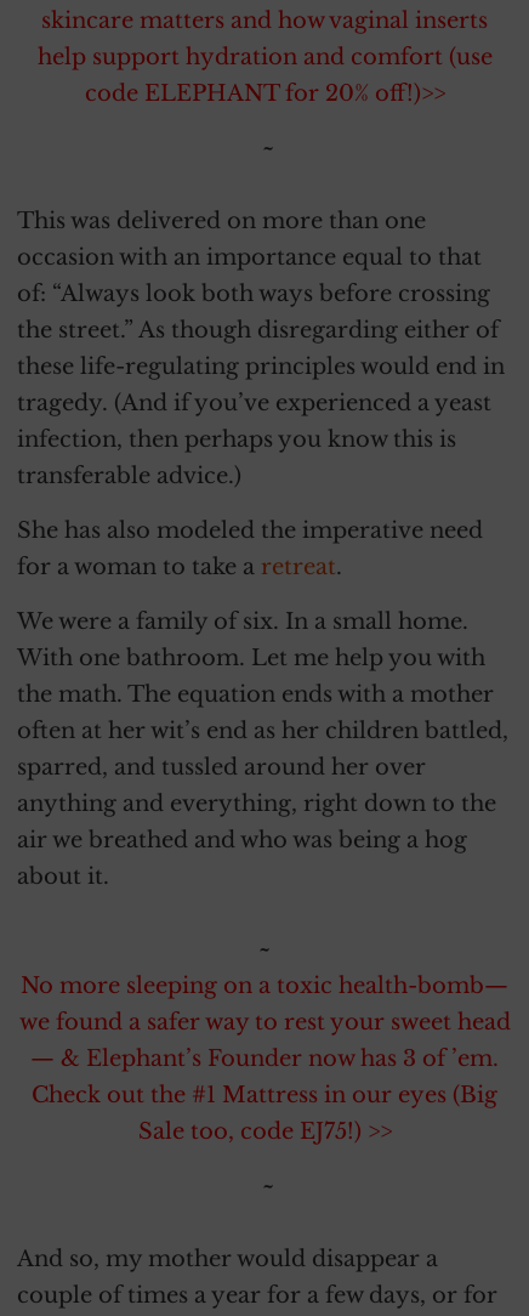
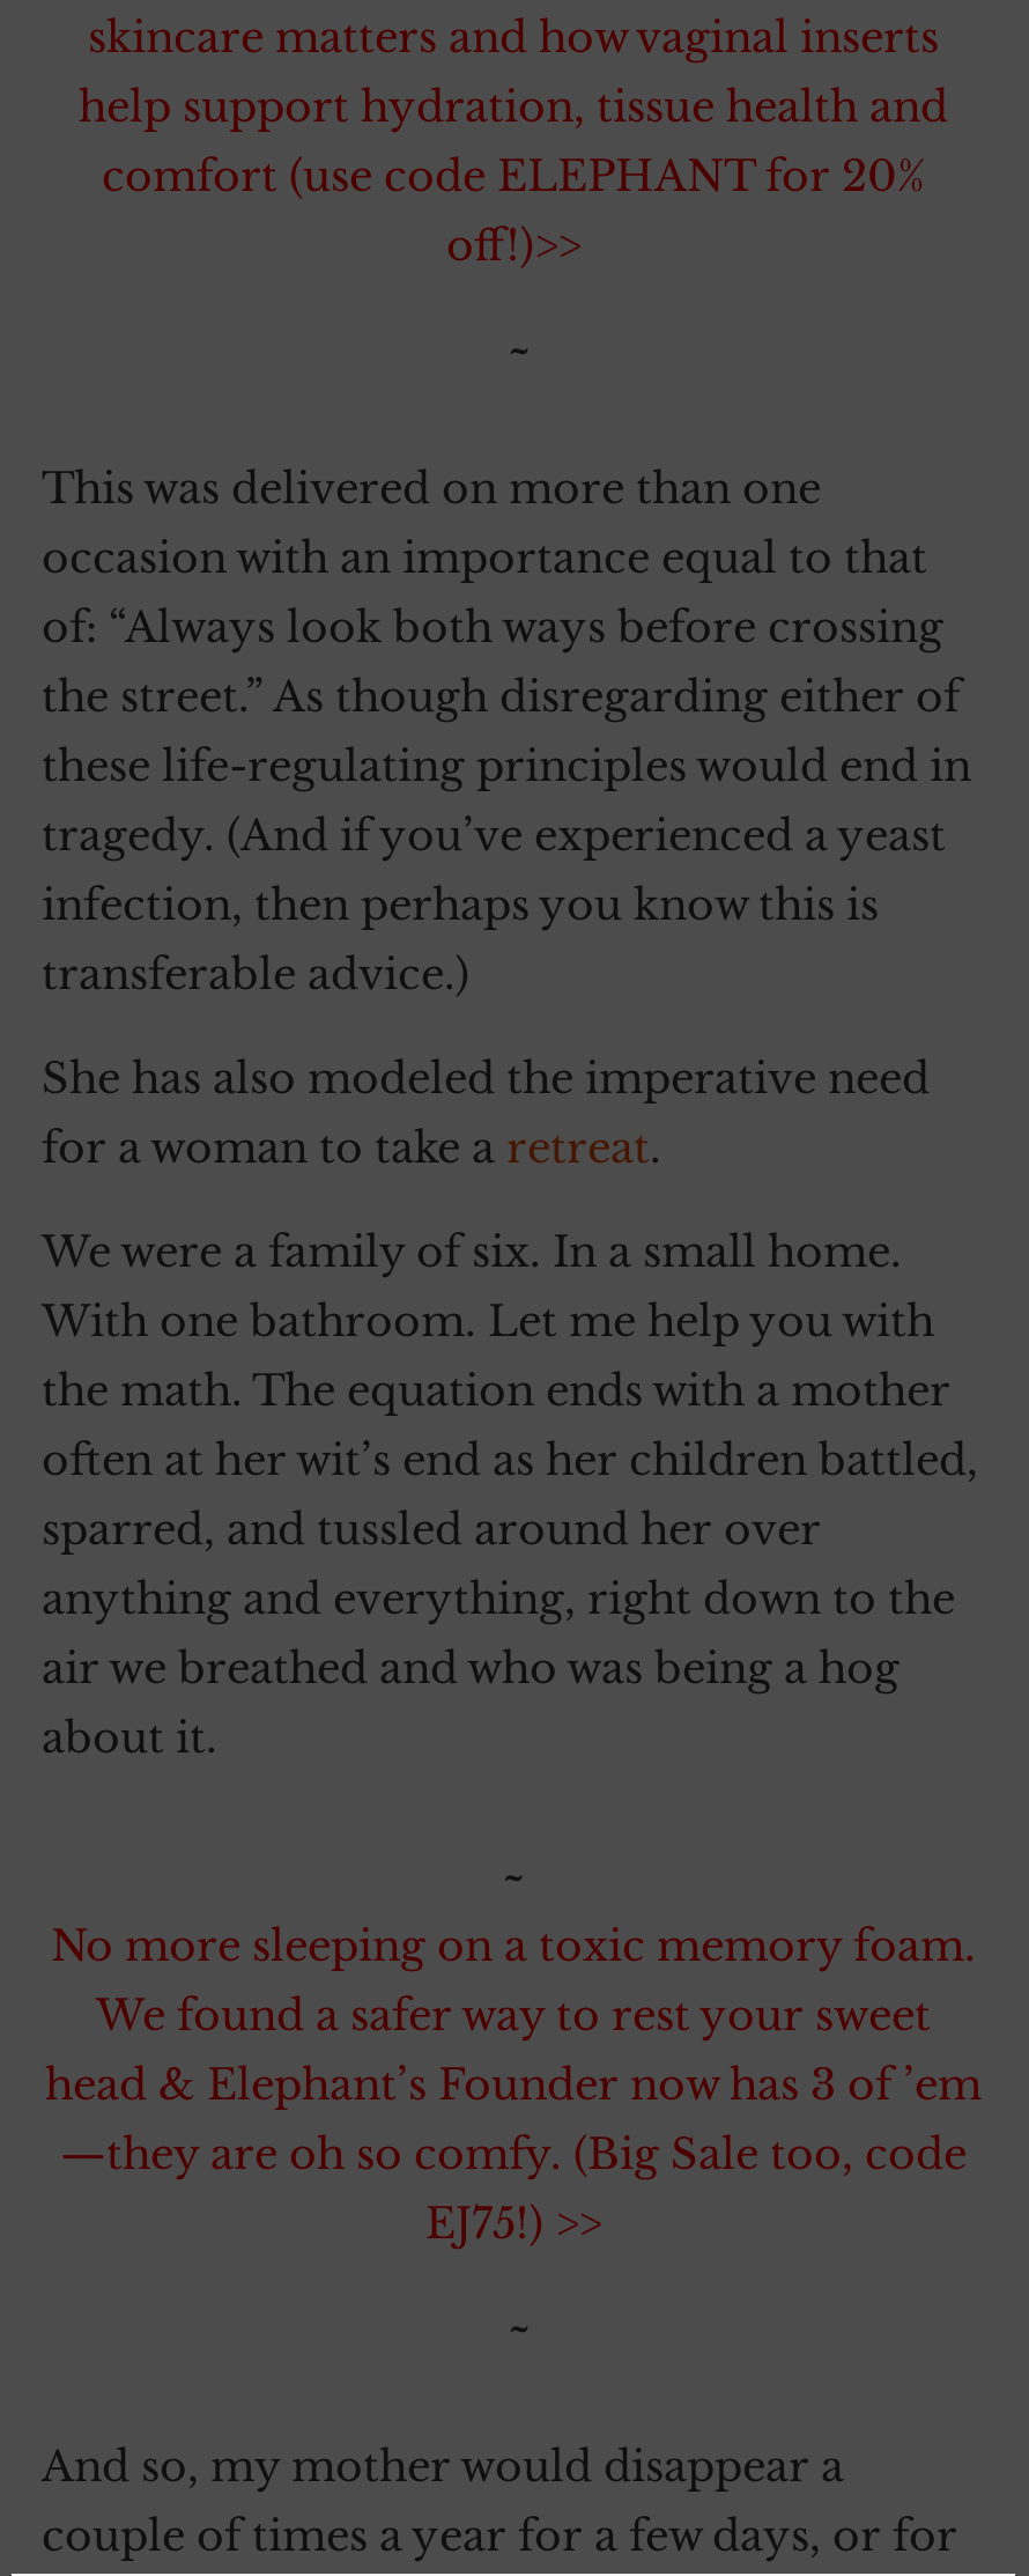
[37,44,492,107] help support hydration and comfort (use | code ELEPHANT for 20% off!)>> -> [79,82,948,272] help support hydration, tissue health and | comfort (use code ELEPHANT for 20% | off!)>>
[19,973,510,1145] No more sleeping on a toxic health-bomb— | we found a safer way to rest your sweet head | — & Elephant’s Founder now has 3 of ’em. | Check out the #1 Mattress in our eyes (Big | Sale too, code EJ75!) >> -> [45,1922,982,2250] No more sleeping on a toxic memory foam. | We found a safer way to rest your sweet | head & Elephant’s Founder now has 3 of ’em | —they are oh so comfy. (Big Sale too, code | EJ75!) >>

